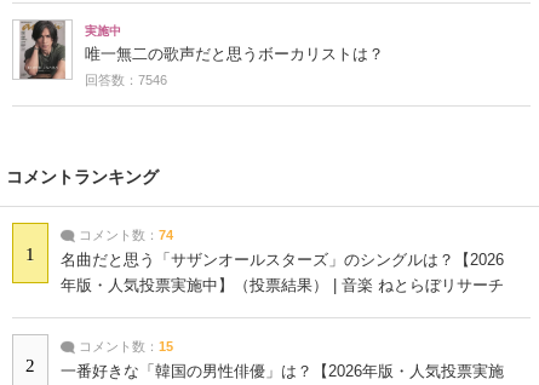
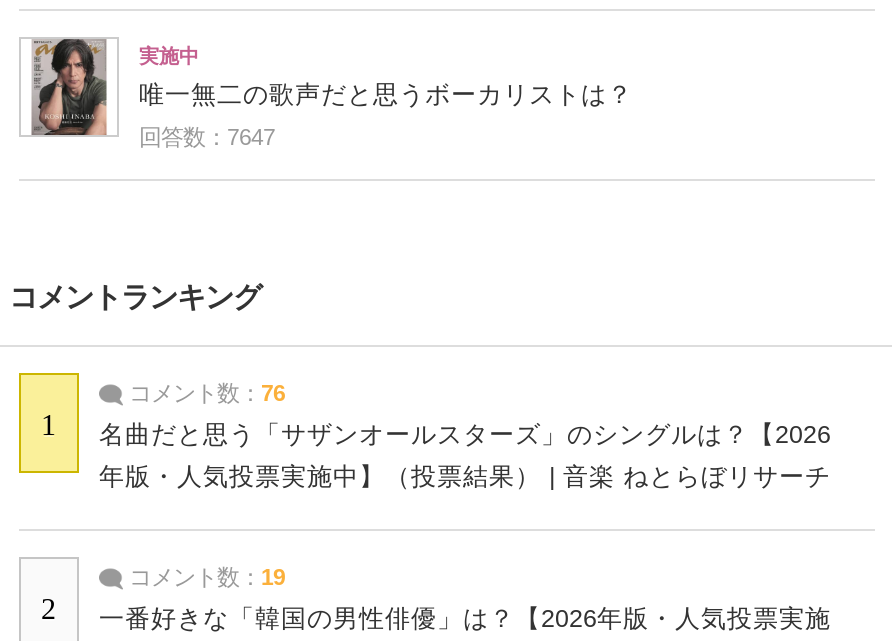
[85,73,167,87] 回答数：7546 -> [139,125,275,149] 回答数：7647
[75,227,173,242] コメント数：74 -> [123,381,285,405] コメント数：76
[75,339,173,353] コメント数：15 -> [123,565,285,589] コメント数：19

